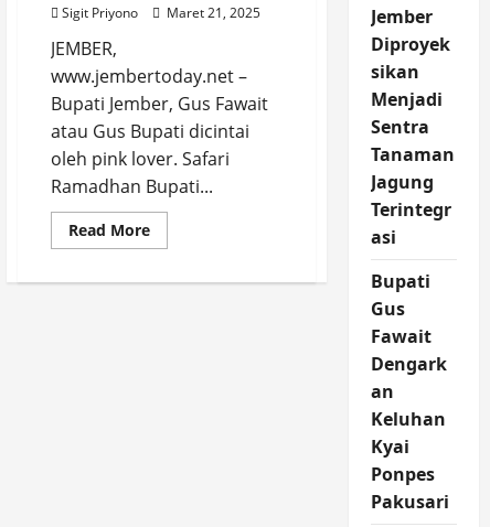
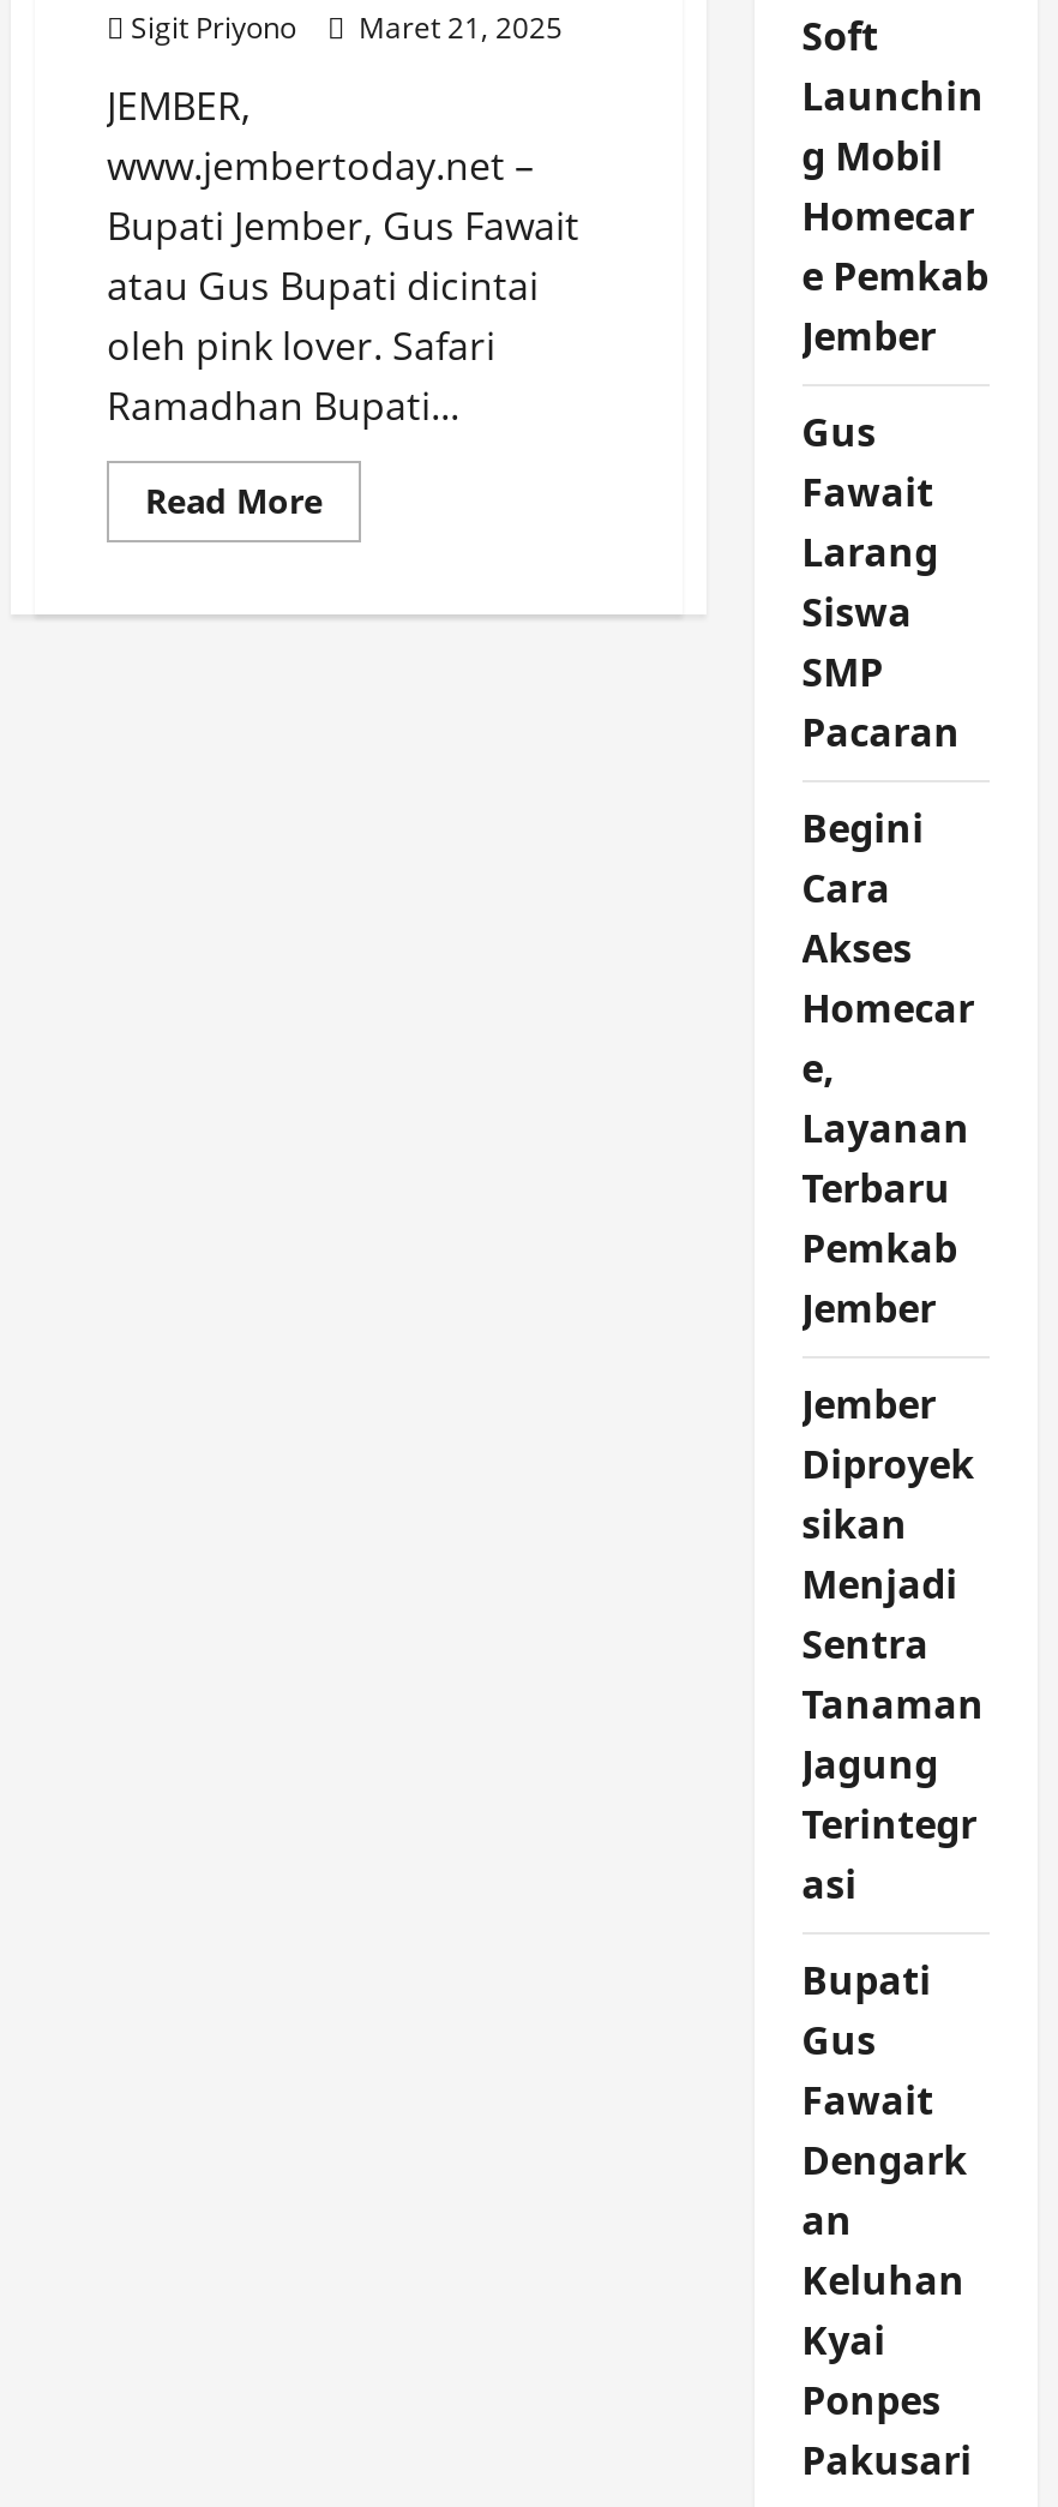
none -> [802,10,989,1335] Soft | Launchin | g Mobil | Homecar | e Pemkab | Jember | Gus | Fawait | Larang | Siswa | SMP | Pacaran | Begini | Cara | Akses | Homecar | e, | Layanan | Terbaru | Pemkab | Jember

